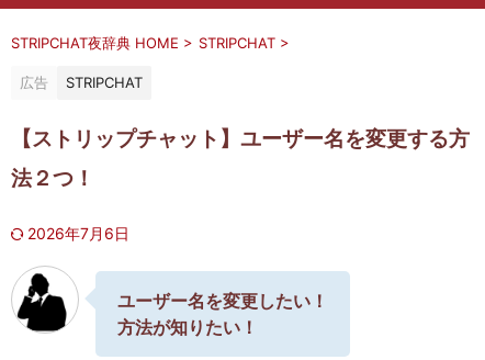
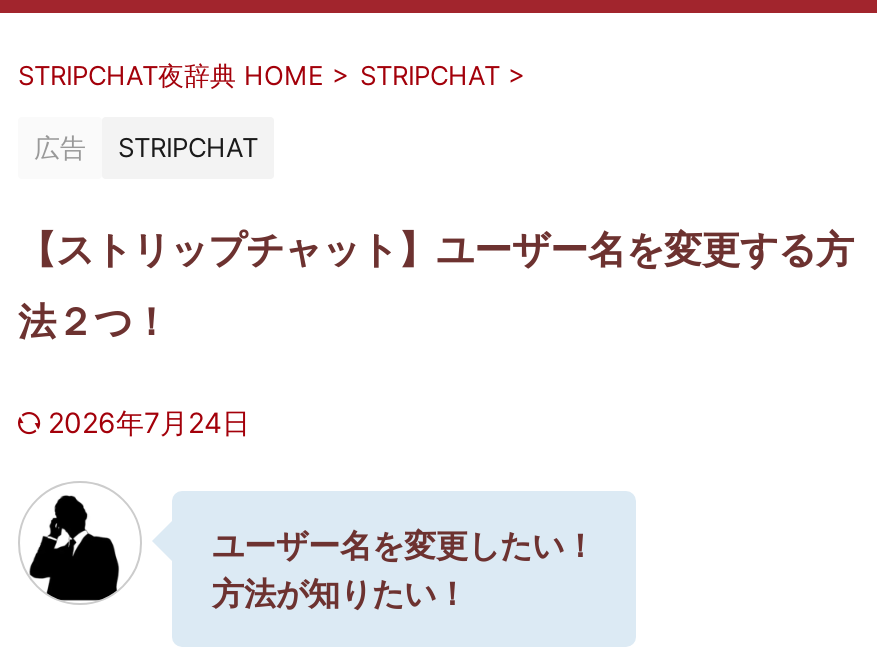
[27,224,129,243] 2026年7月6日 -> [48,405,250,439] 2026年7月24日

